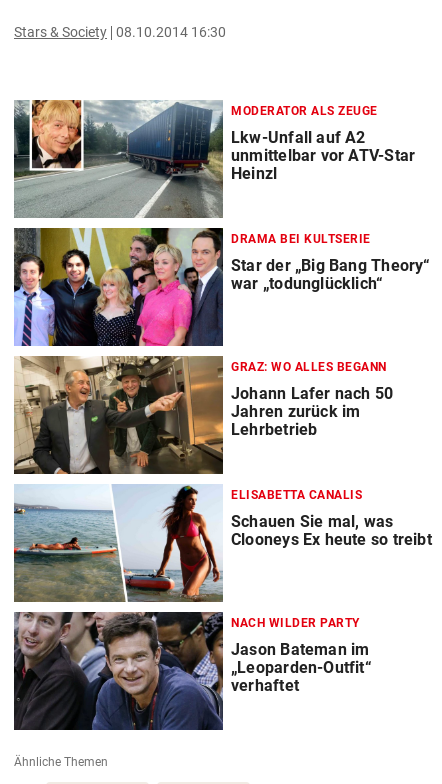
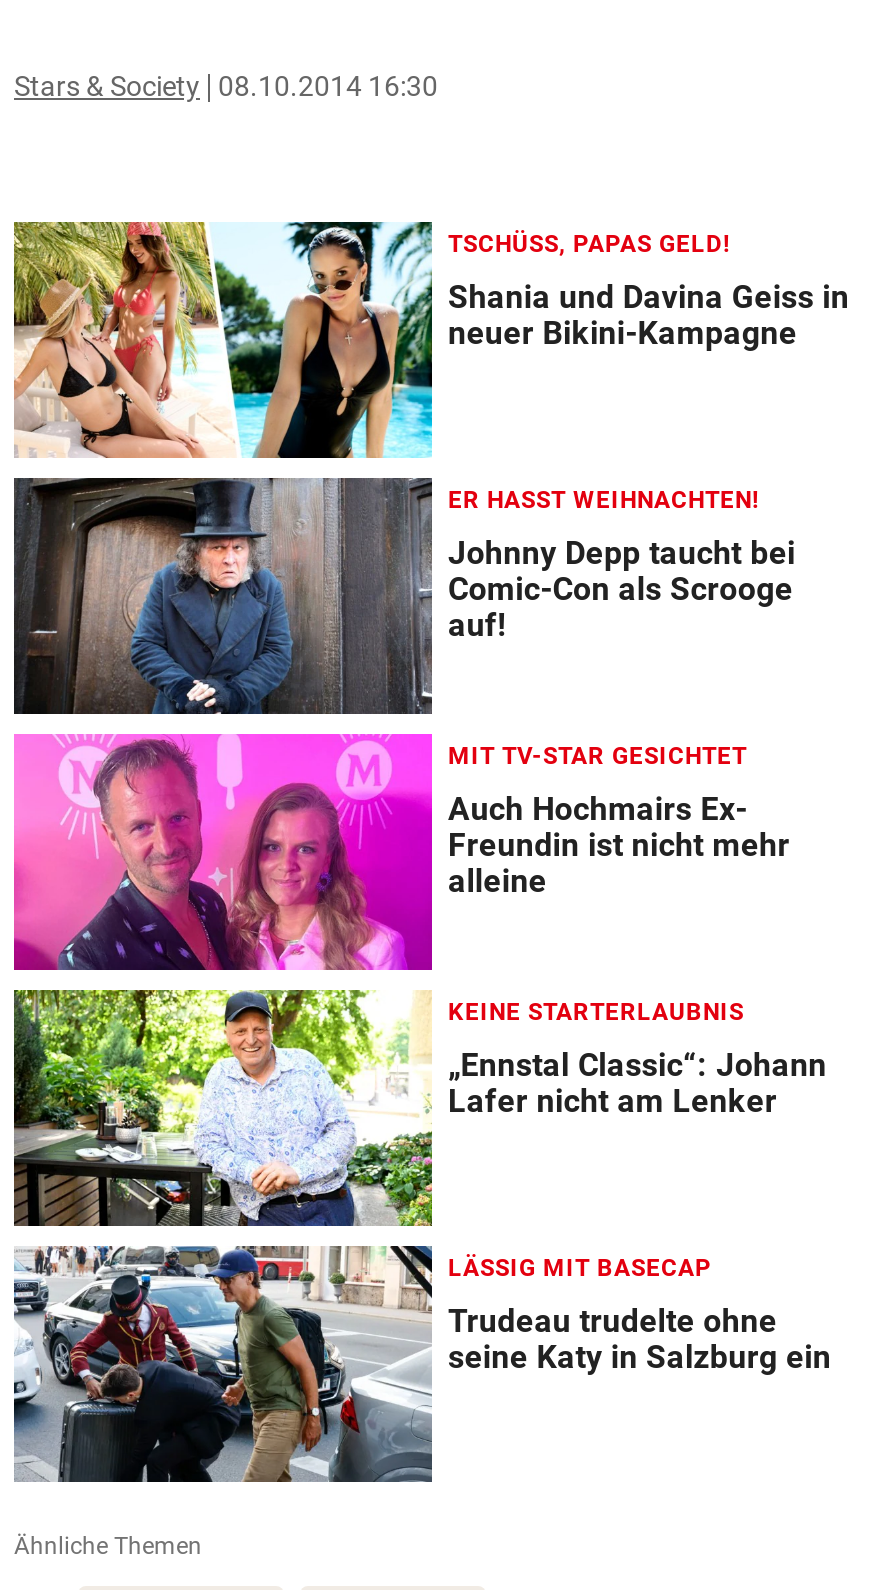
[13,99,377,219] [image] | MODERATOR ALS ZEUGE -> [14,220,730,460] [image] | TSCHÜSS, PAPAS GELD!
[231,128,415,183] Lkw-Unfall auf A2 | unmittelbar vor ATV-Star | Heinzl -> [448,278,849,352] Shania und Davina Geiss in | neuer Bikini-Kampagne
[14,227,370,347] [image] | DRAMA BEI KULTSERIE -> [12,476,759,716] [image] | ER HASST WEIHNACHTEN!
[231,256,431,293] Star der „Big Bang Theory“ | war „todunglücklich“ -> [448,534,796,644] Johnny Depp taucht bei | Comic-Con als Scrooge | auf!
[13,355,386,475] [image] | GRAZ: WO ALLES BEGANN -> [12,732,747,972] [image] | MIT TV-STAR GESICHTET
[231,384,393,439] Johann Lafer nach 50 | Jahren zurück im | Lehrbetrieb -> [448,790,790,900] Auch Hochmairs Ex- | Freundin ist nicht mehr | alleine
[13,484,362,602] [image] | ELISABETTA CANALIS -> [12,988,744,1226] [image] | KEINE STARTERLAUBNIS
[231,512,432,549] Schauen Sie mal, was | Clooneys Ex heute so treibt -> [448,1047,827,1121] „Ennstal Classic“: Johann | Lafer nicht am Lenker
[13,611,359,731] [image] | NACH WILDER PARTY -> [12,1244,712,1484] [image] | LÄSSIG MIT BASECAP
[231,640,372,695] Jason Bateman im | „Leoparden-Outfit“ | verhaftet -> [448,1303,831,1377] Trudeau trudelte ohne | seine Katy in Salzburg ein

